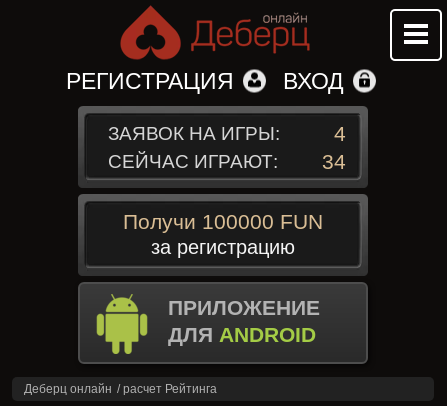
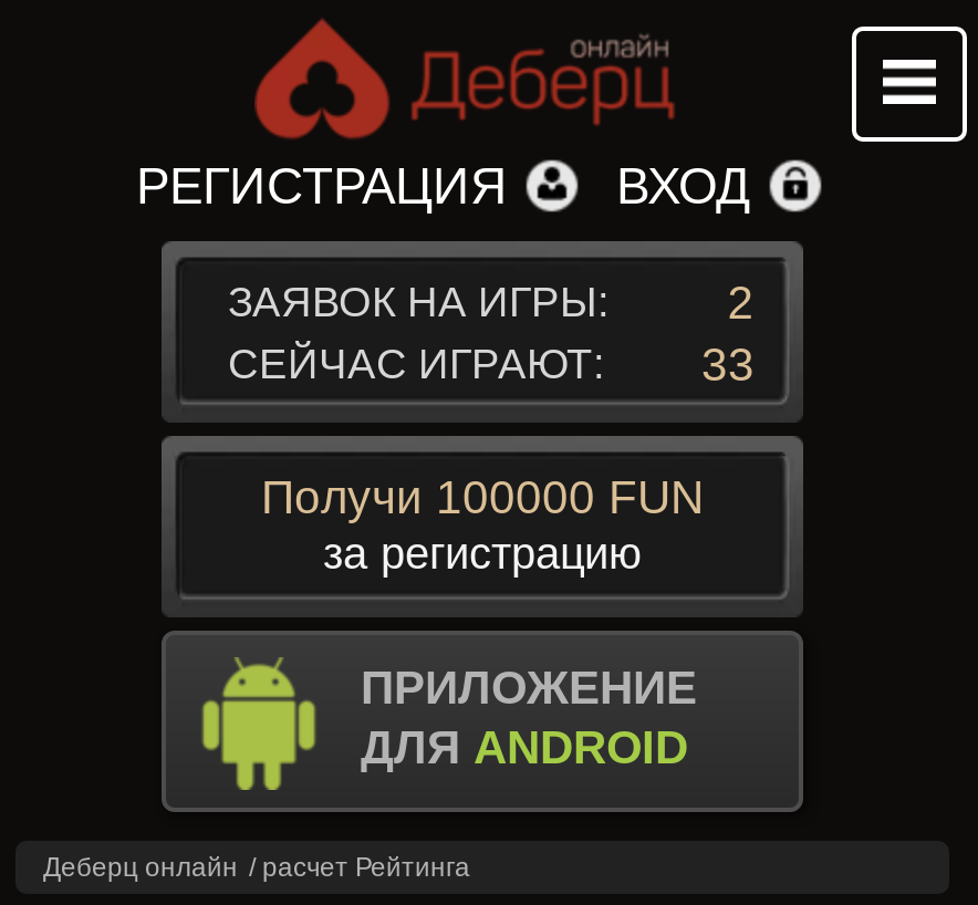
[334,122,346,145] 4 -> [728,277,754,327] 2
[322,150,346,173] 34 -> [701,339,755,389] 33

